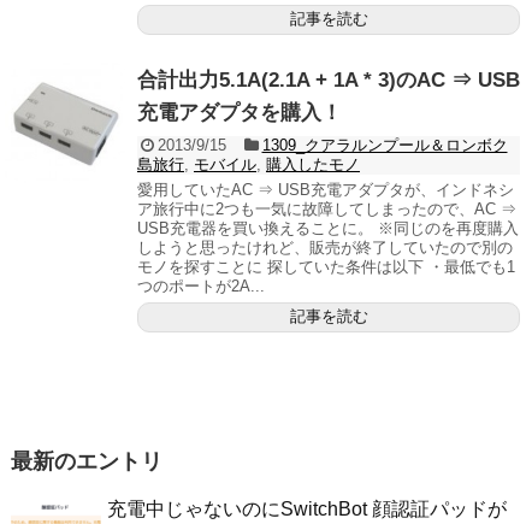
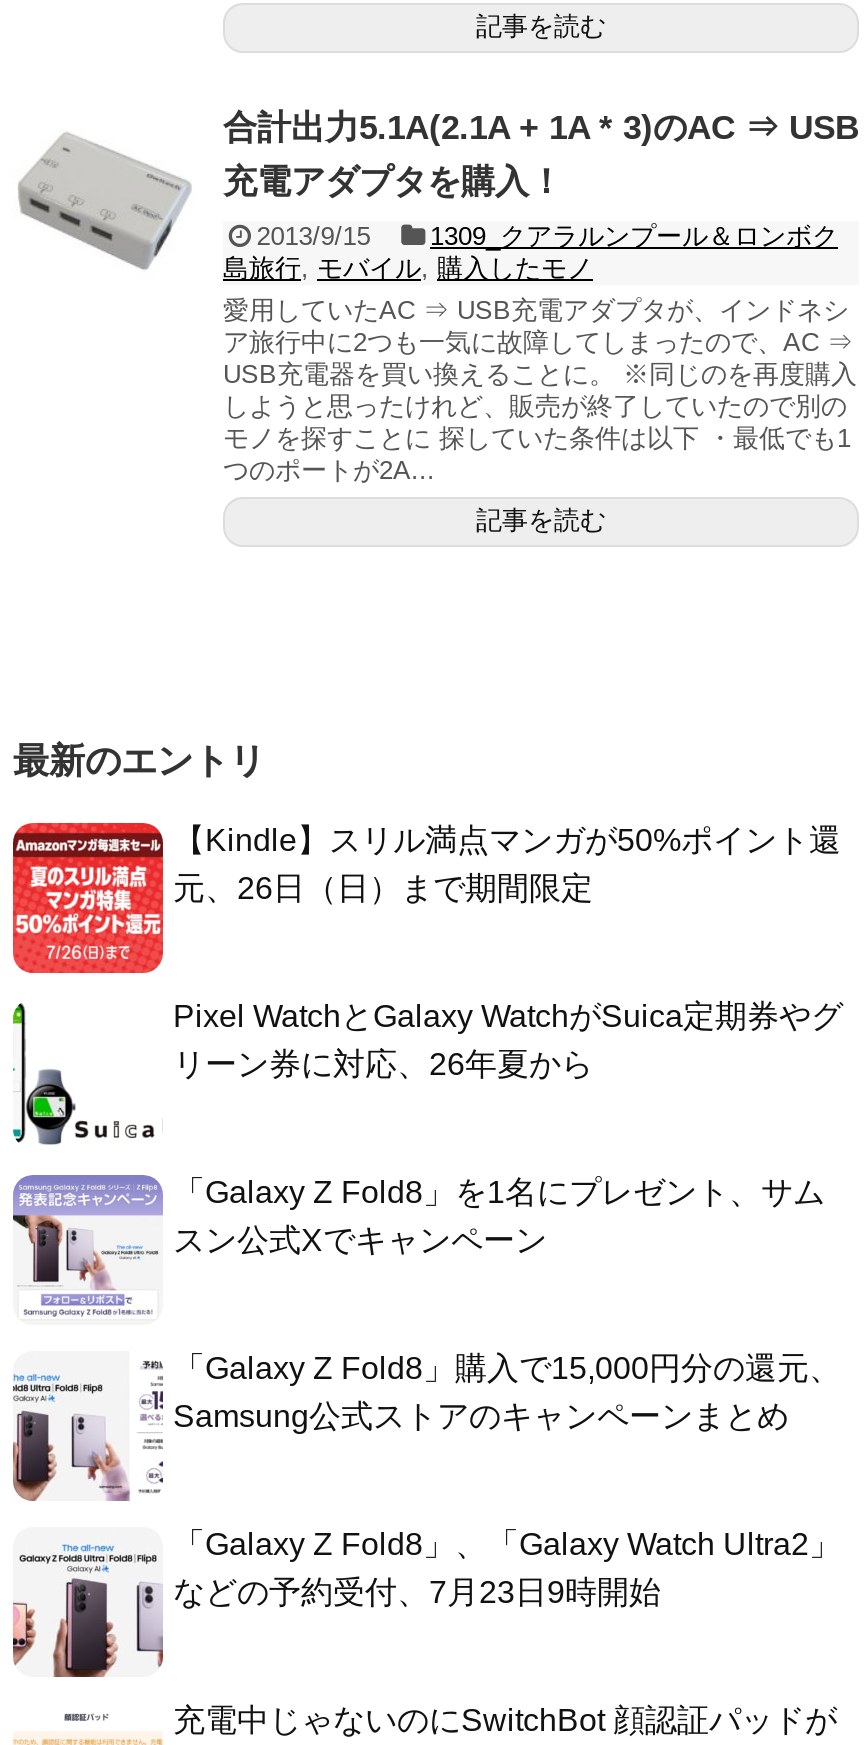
none -> [11,821,841,975] [image] | 【Kindle】スリル満点マンガが50%ポイント還 | 元、26日（日）まで期間限定
none -> [11,999,843,1149] [image] | Pixel WatchとGalaxy WatchがSuica定期券やグ | リーン券に対応、26年夏から
none -> [11,1173,825,1319] [image] | 「Galaxy Z Fold8」を1名にプレゼント、サム | スン公式Xでキャンペーン
none -> [11,1351,841,1503] [image] | 「Galaxy Z Fold8」購入で15,000円分の還元、 | Samsung公式ストアのキャンペーンまとめ
none -> [11,1527,841,1679] [image] | 「Galaxy Z Fold8」、「Galaxy Watch Ultra2」 | などの予約受付、7月23日9時開始

